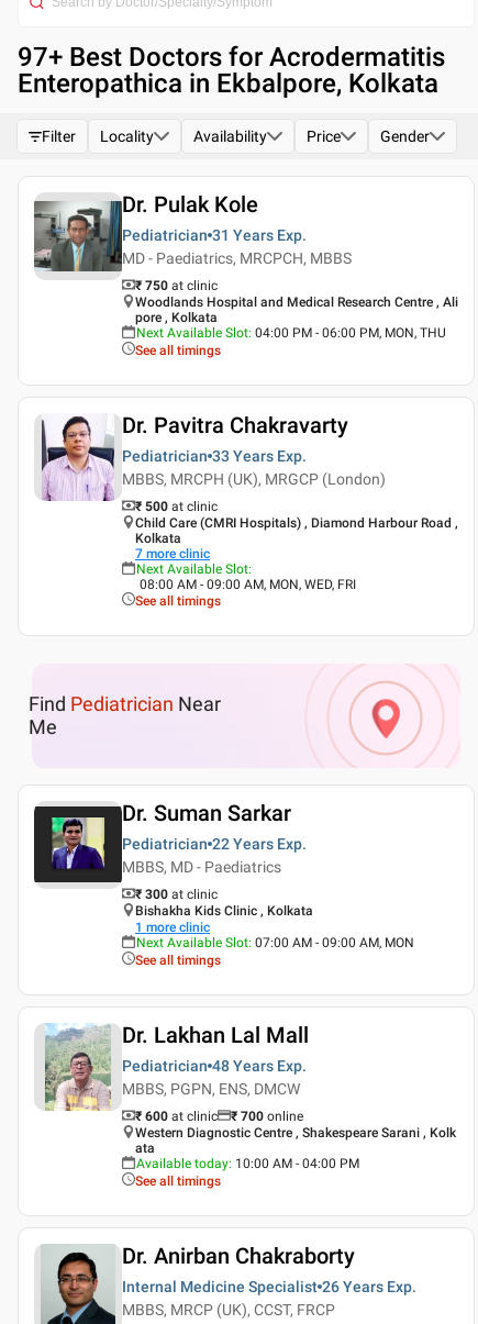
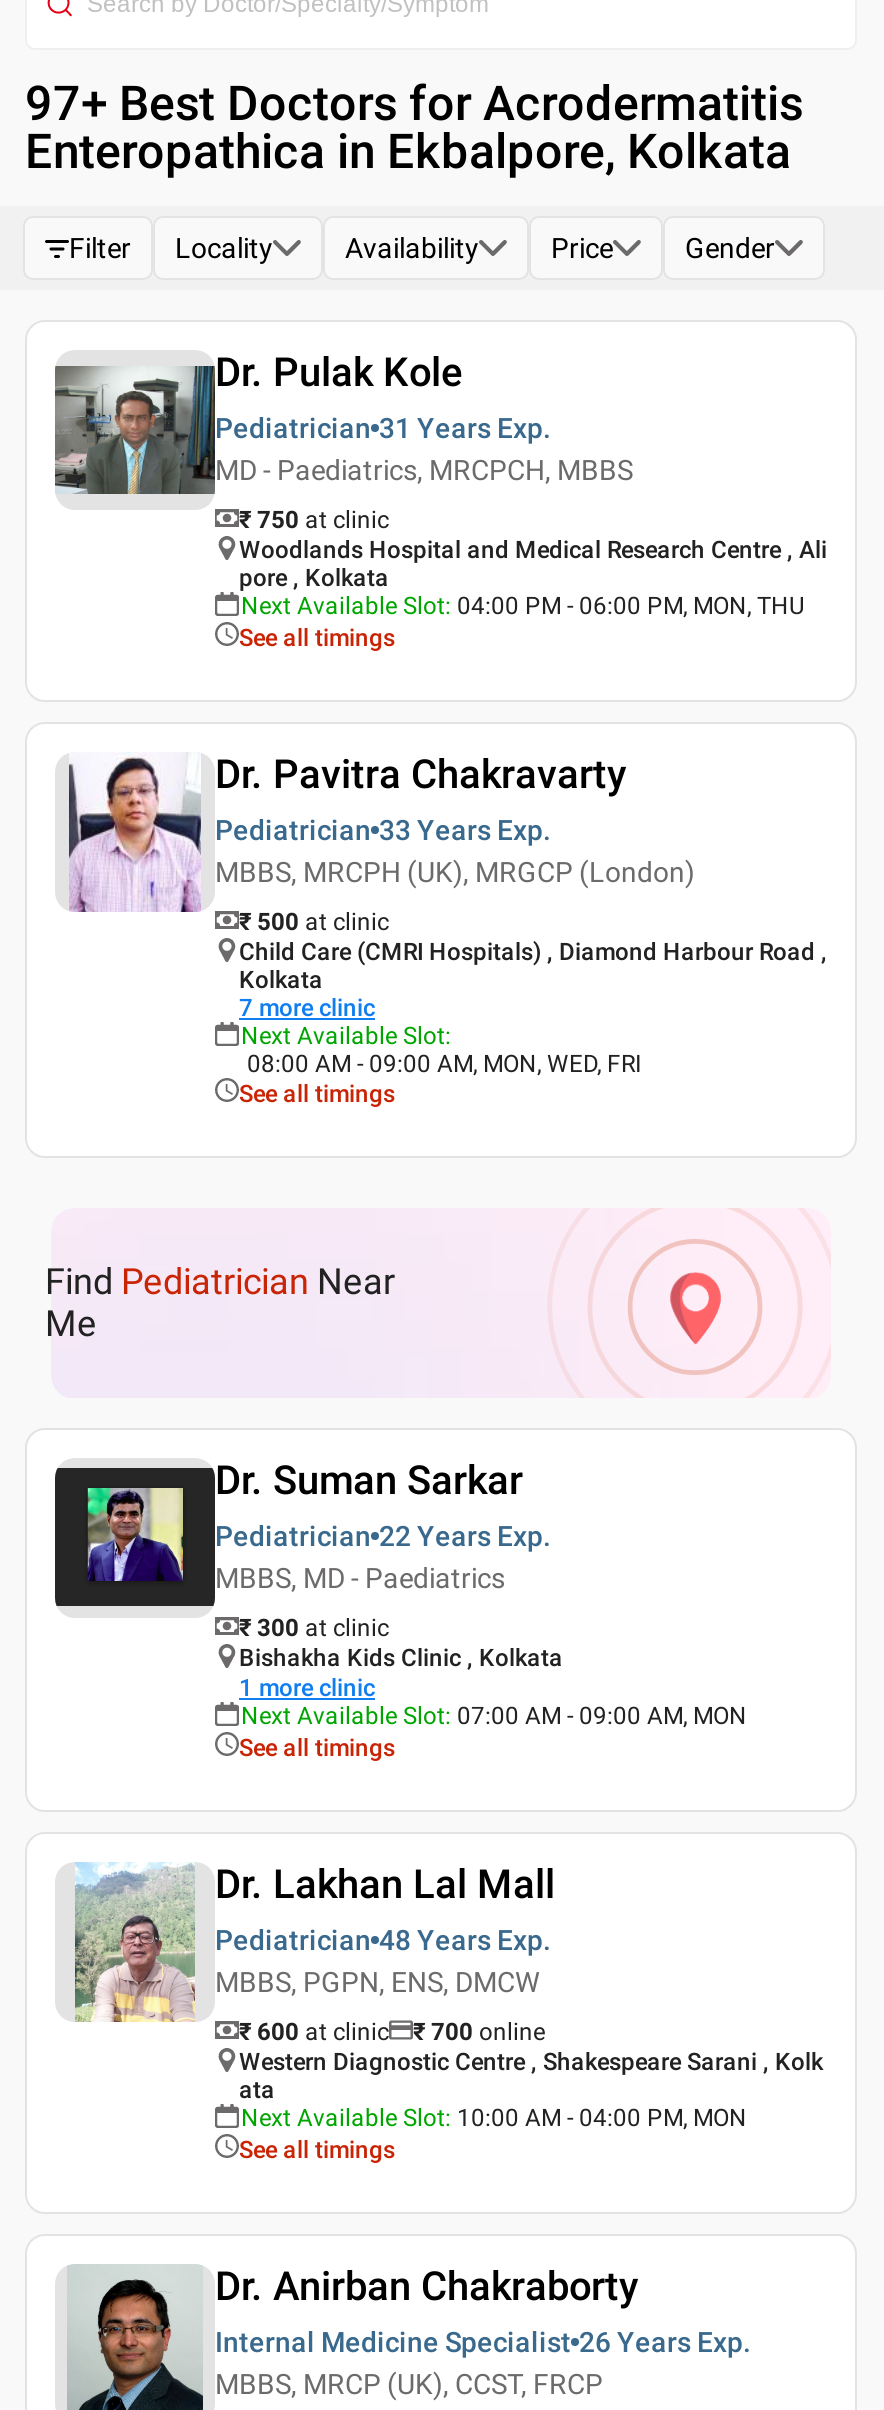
[136,1155,359,1171] Available today: 10:00 AM - 04:00 PM -> [241,2103,747,2131] Next Available Slot: 10:00 AM - 04:00 PM, MON

